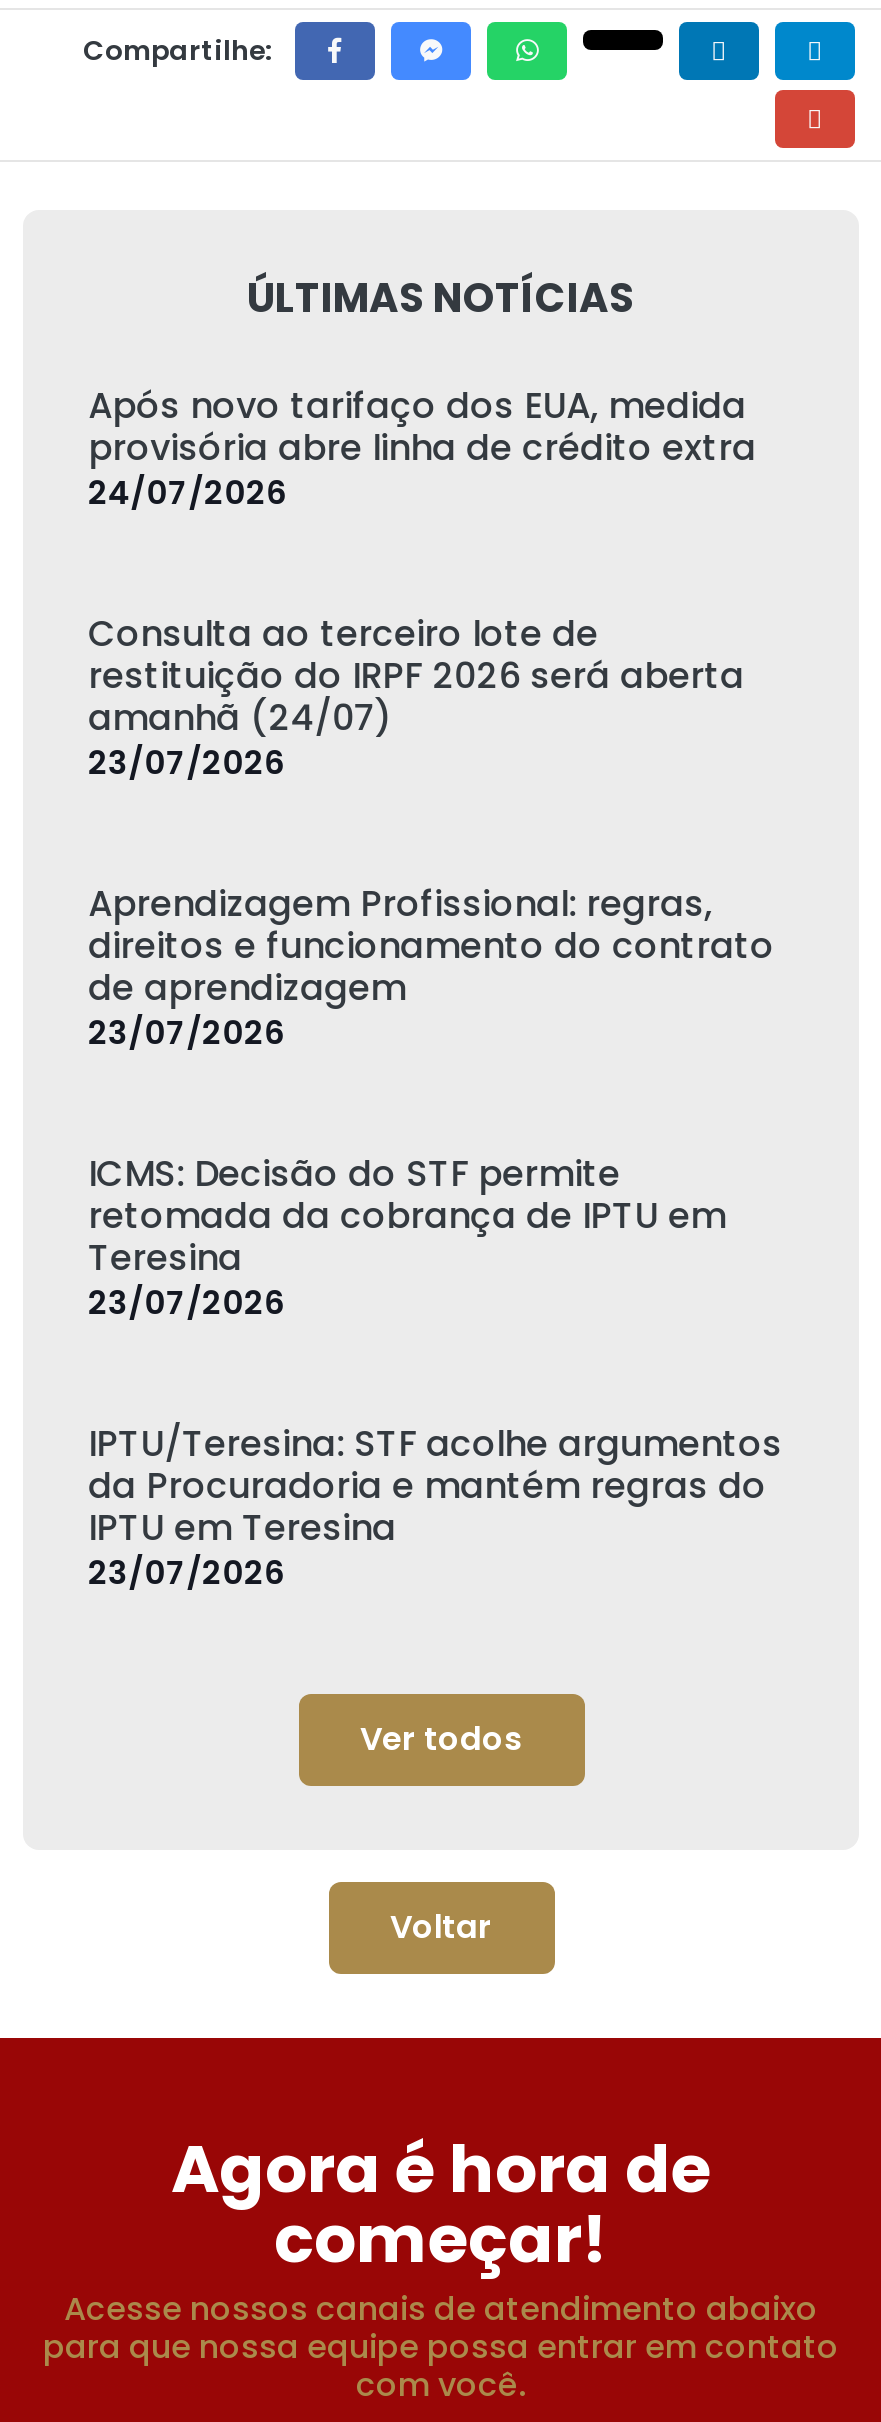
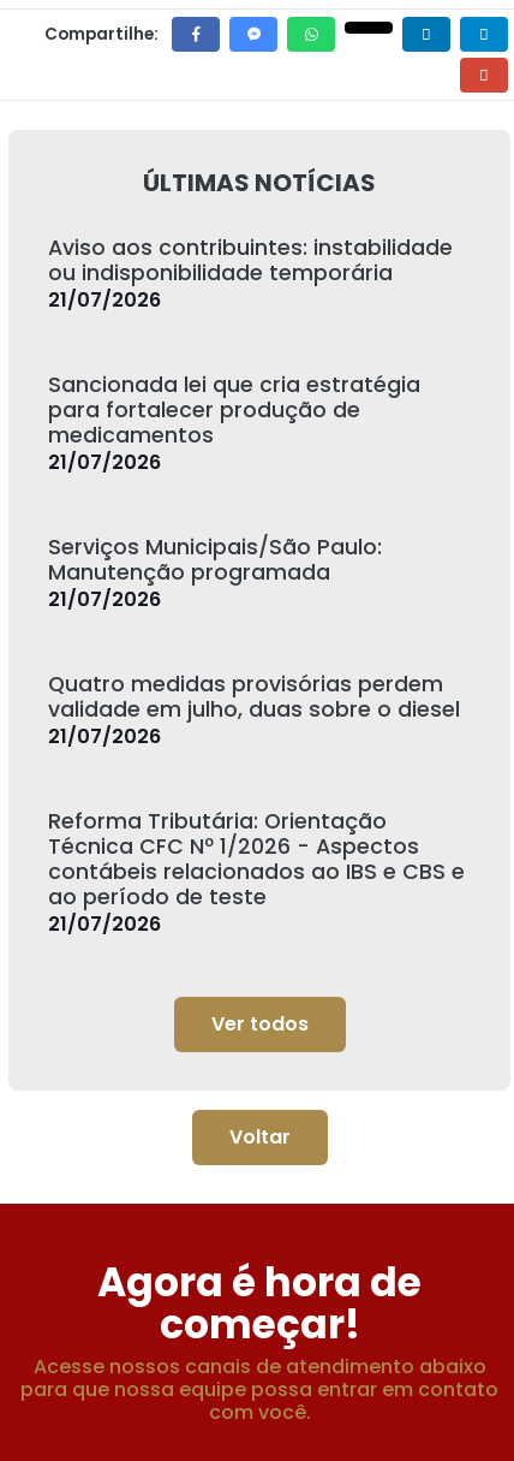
[88,382,756,516] Após novo tarifaço dos EUA, medida | provisória abre linha de crédito extra | 24/07/2026 -> [48,233,452,314] Aviso aos contribuintes: instabilidade | ou indisponibilidade temporária | 21/07/2026
[88,610,744,786] Consulta ao terceiro lote de | restituição do IRPF 2026 será aberta | amanhã (24/07) | 23/07/2026 -> [48,370,420,476] Sancionada lei que cria estratégia | para fortalecer produção de | medicamentos | 21/07/2026
[88,880,774,1056] Aprendizagem Profissional: regras, | direitos e funcionamento do contrato | de aprendizagem | 23/07/2026 -> [48,533,381,613] Serviços Municipais/São Paulo: | Manutenção programada | 21/07/2026
[88,1150,726,1326] ICMS: Decisão do STF permite | retomada da cobrança de IPTU em | Teresina | 23/07/2026 -> [48,670,459,750] Quatro medidas provisórias perdem | validade em julho, duas sobre o diesel | 21/07/2026
[88,1420,782,1596] IPTU/Teresina: STF acolhe argumentos | da Procuradoria e mantém regras do | IPTU em Teresina | 23/07/2026 -> [48,807,464,938] Reforma Tributária: Orientação | Técnica CFC Nº 1/2026 - Aspectos | contábeis relacionados ao IBS e CBS e | ao período de teste | 21/07/2026

